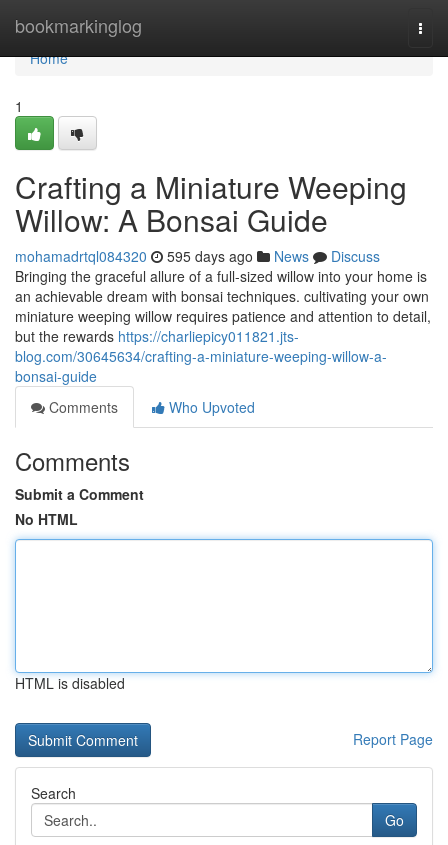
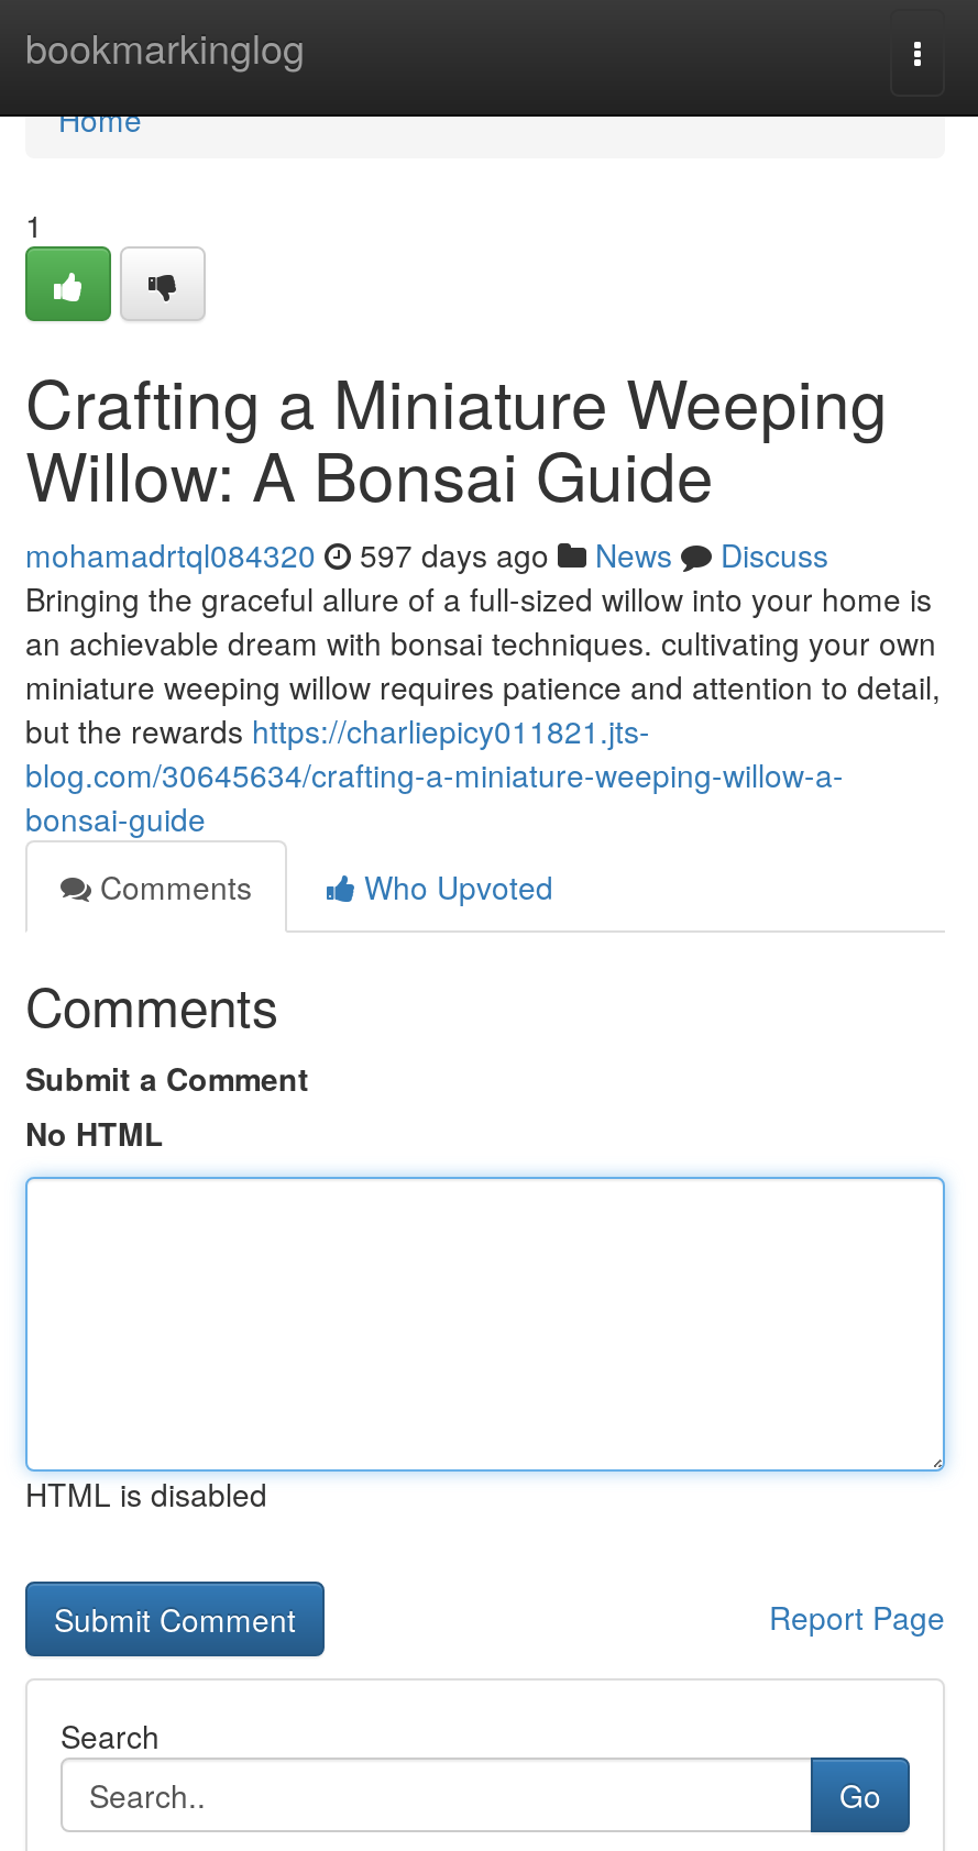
[15,246,380,266] mohamadrtql084320 595 days ago News Discuss -> [25,532,828,576] mohamadrtql084320 597 days ago News Discuss

